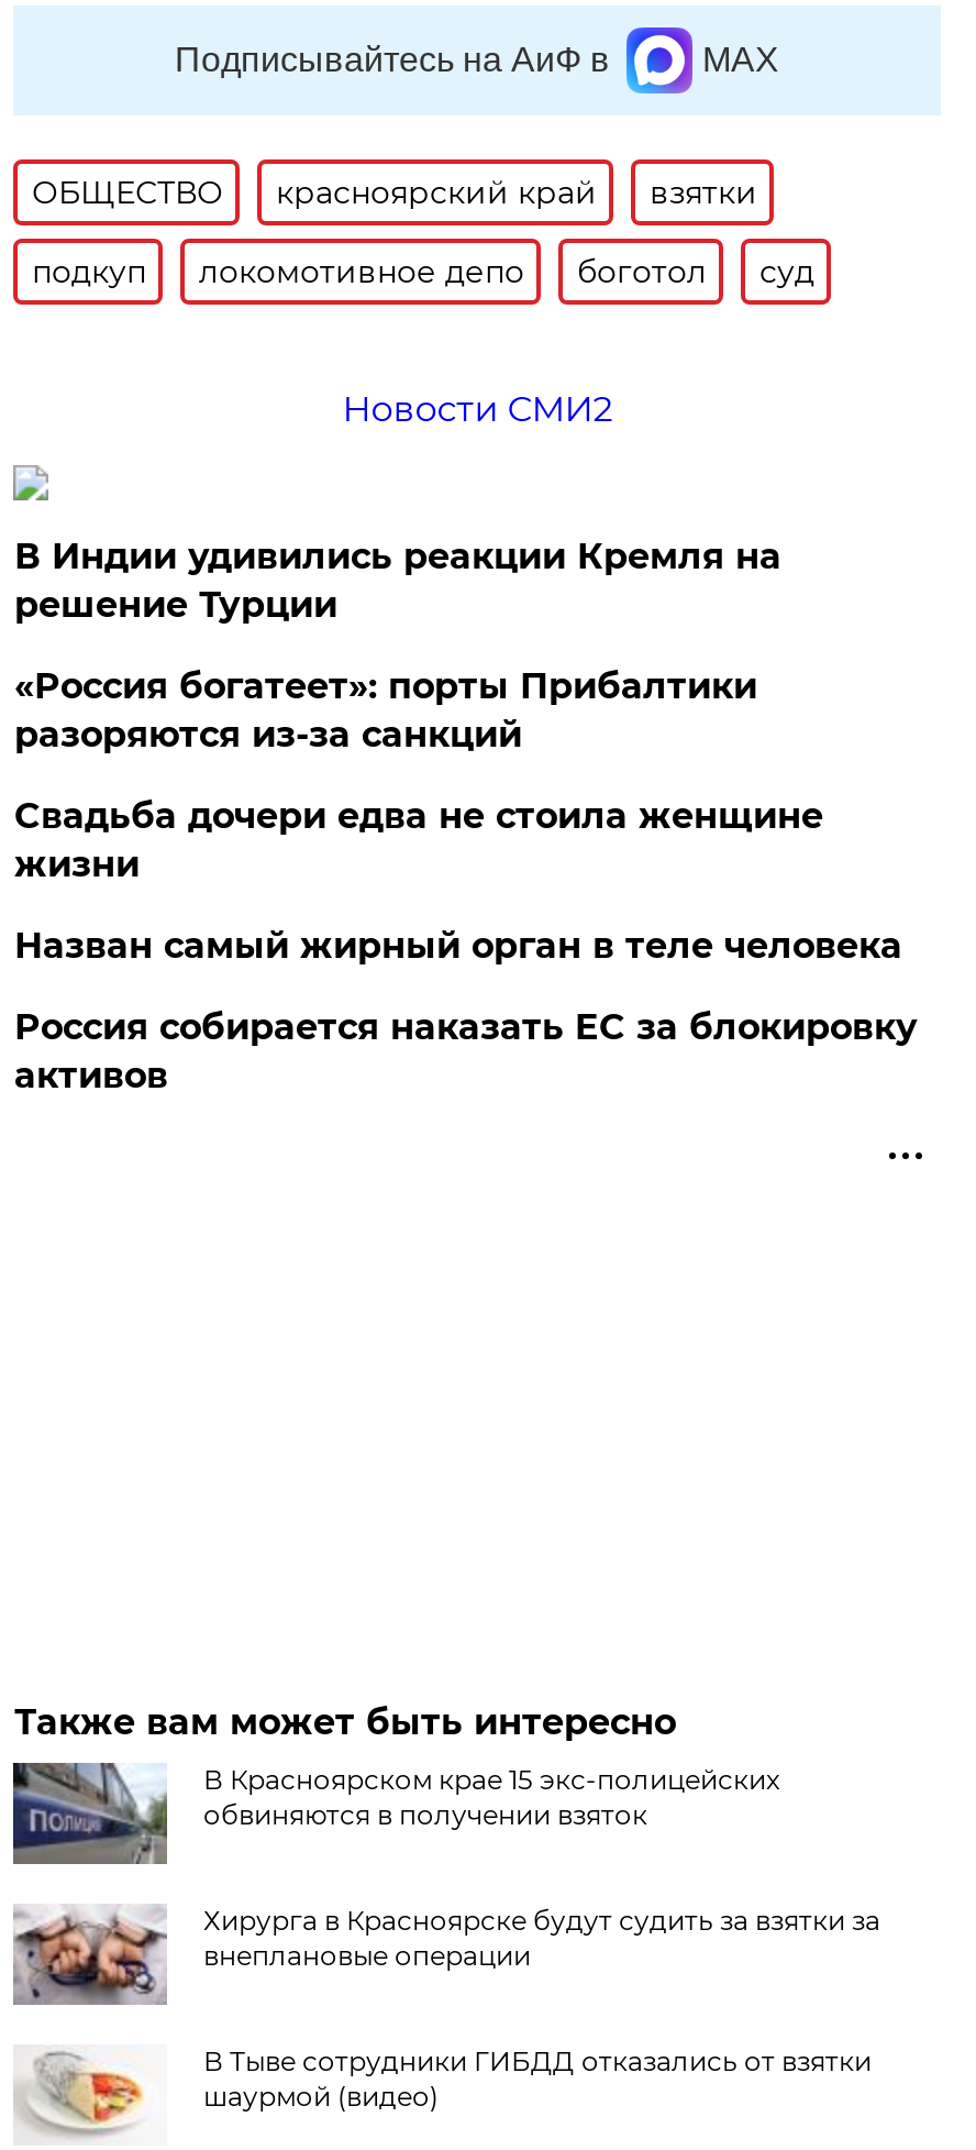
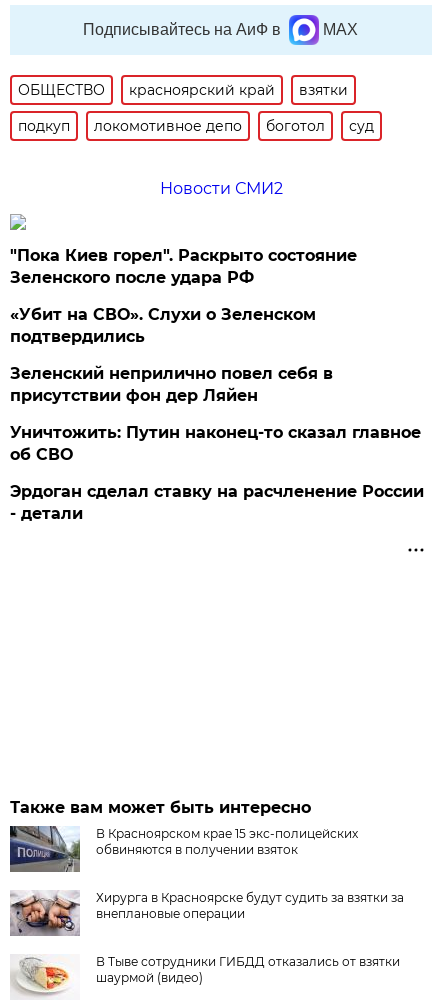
[14,536,781,626] В Индии удивились реакции Кремля на | решение Турции -> [10,246,357,287] "Пока Киев горел". Раскрыто состояние | Зеленского после удара РФ
[14,665,757,756] «Россия богатеет»: порты Прибалтики | разоряются из-за санкций -> [10,305,316,346] «Убит на СВО». Слухи о Зеленском | подтвердились
[14,795,823,885] Свадьба дочери едва не стоила женщине | жизни -> [10,364,333,405] Зеленский неприлично повел cебя в | присутствии фон дер Ляйен
[14,925,902,967] Назван самый жирный орган в теле человека -> [10,423,421,464] Уничтожить: Путин наконец-то сказал главное | об СВО
[14,1006,918,1096] Россия собирается наказать EC за блокировку | активов -> [10,482,424,523] Эрдоган сделал ставку на расчленение России | - детали

